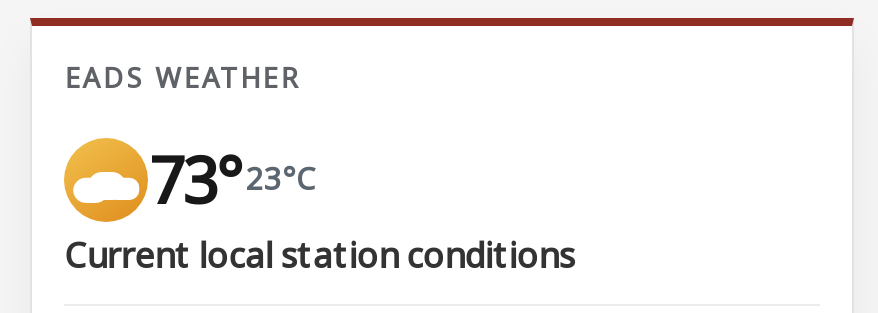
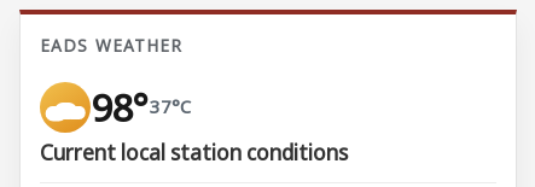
[149,136,314,222] 73° 23°C -> [91,81,191,133] 98° 37°C

